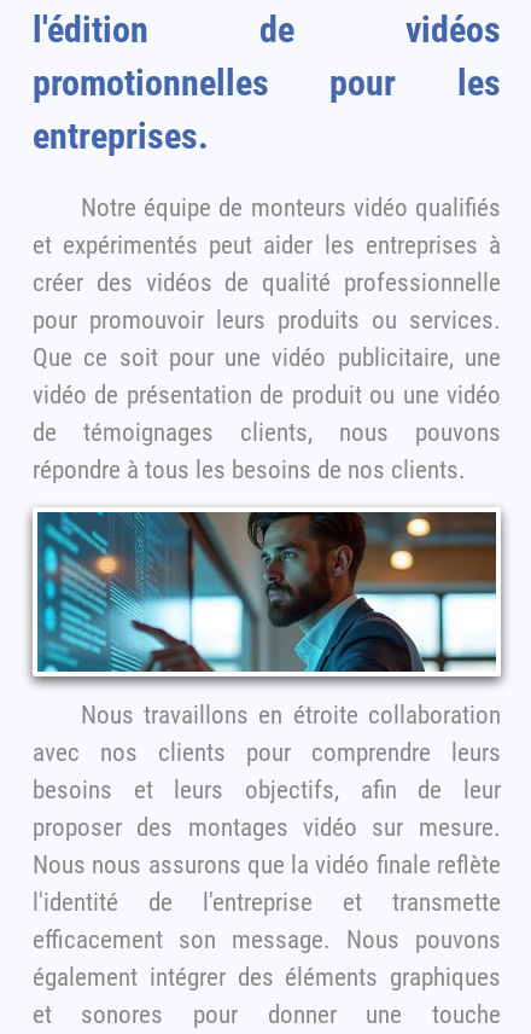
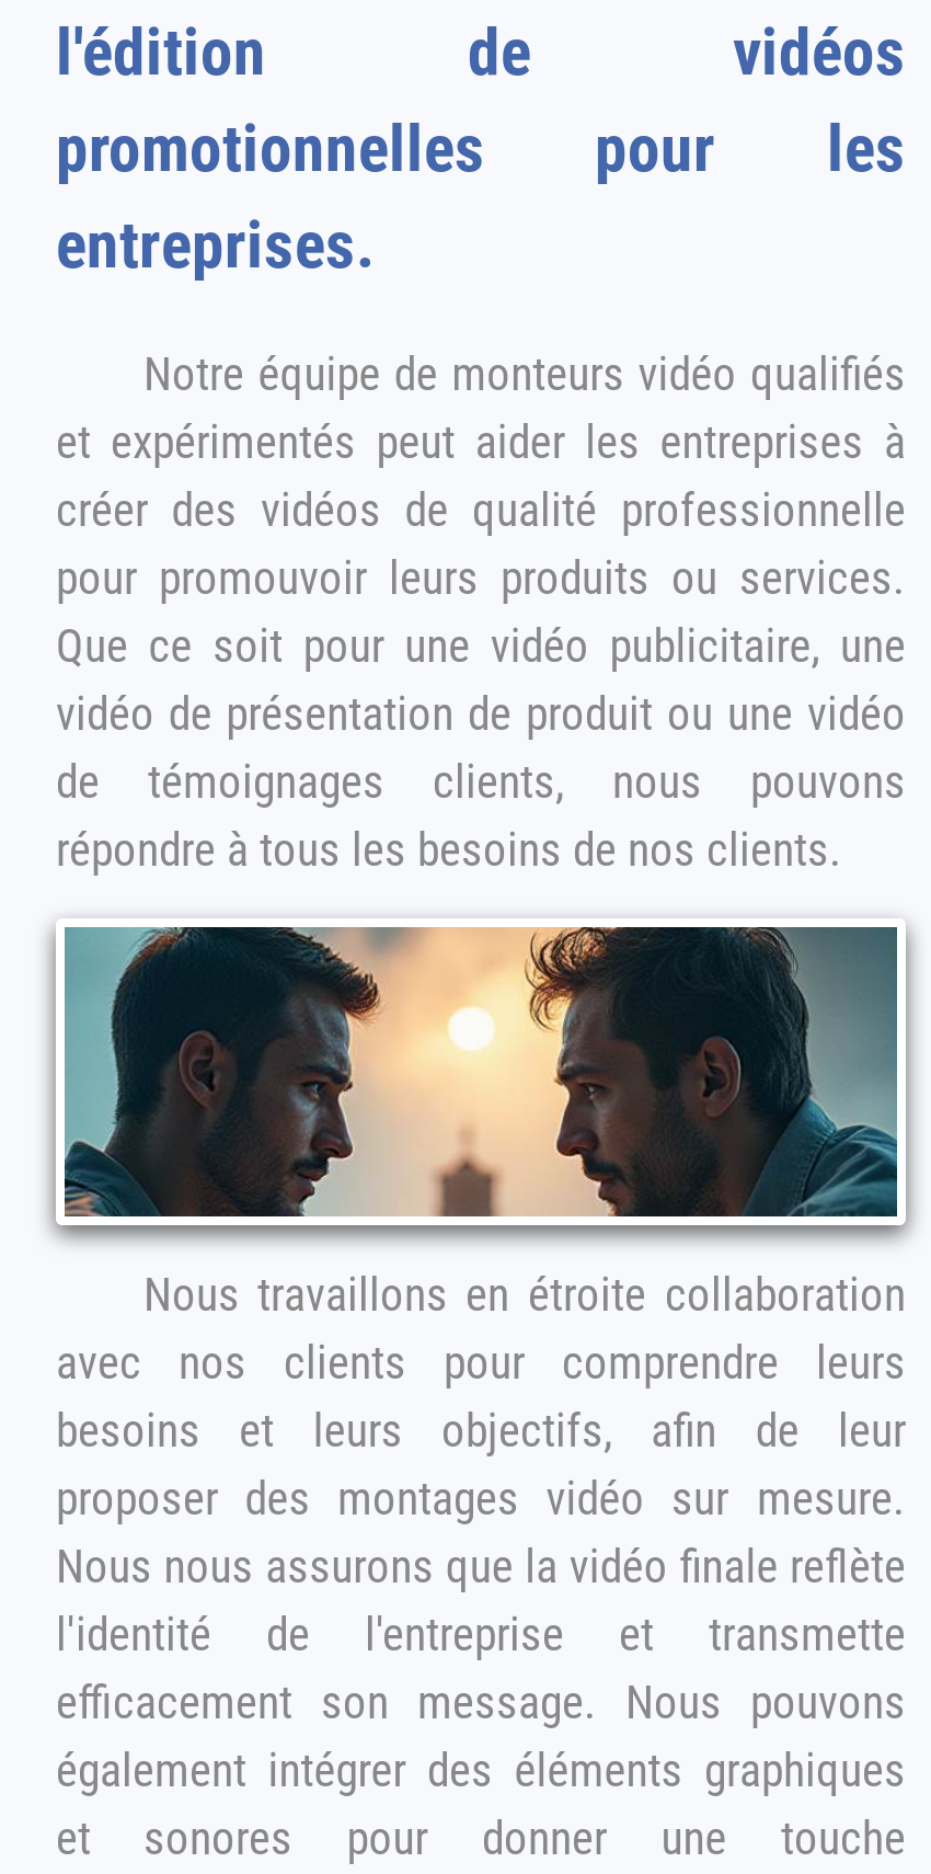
[36,511,497,673] [image] -> [62,925,899,1219] [image]

